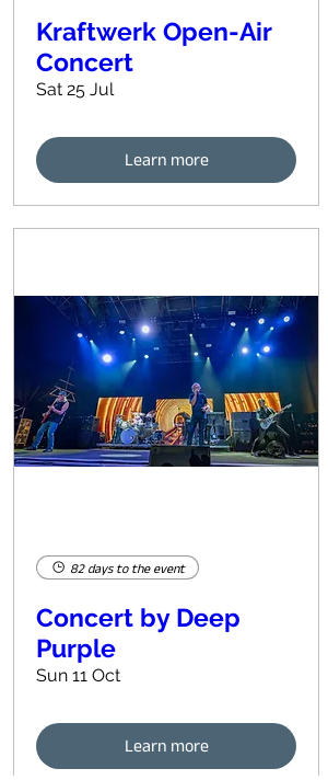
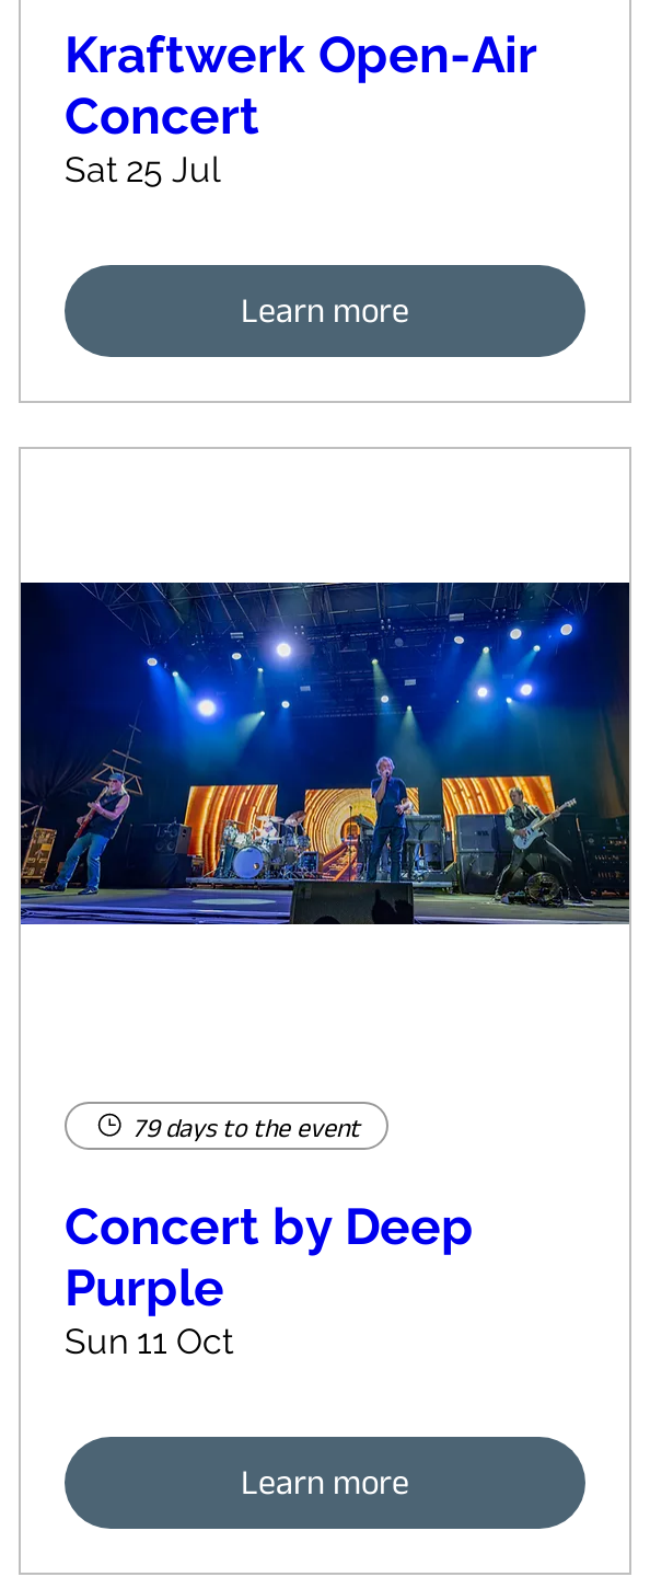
[70,560,185,575] 82 days to the event -> [132,1112,360,1140] 79 days to the event

